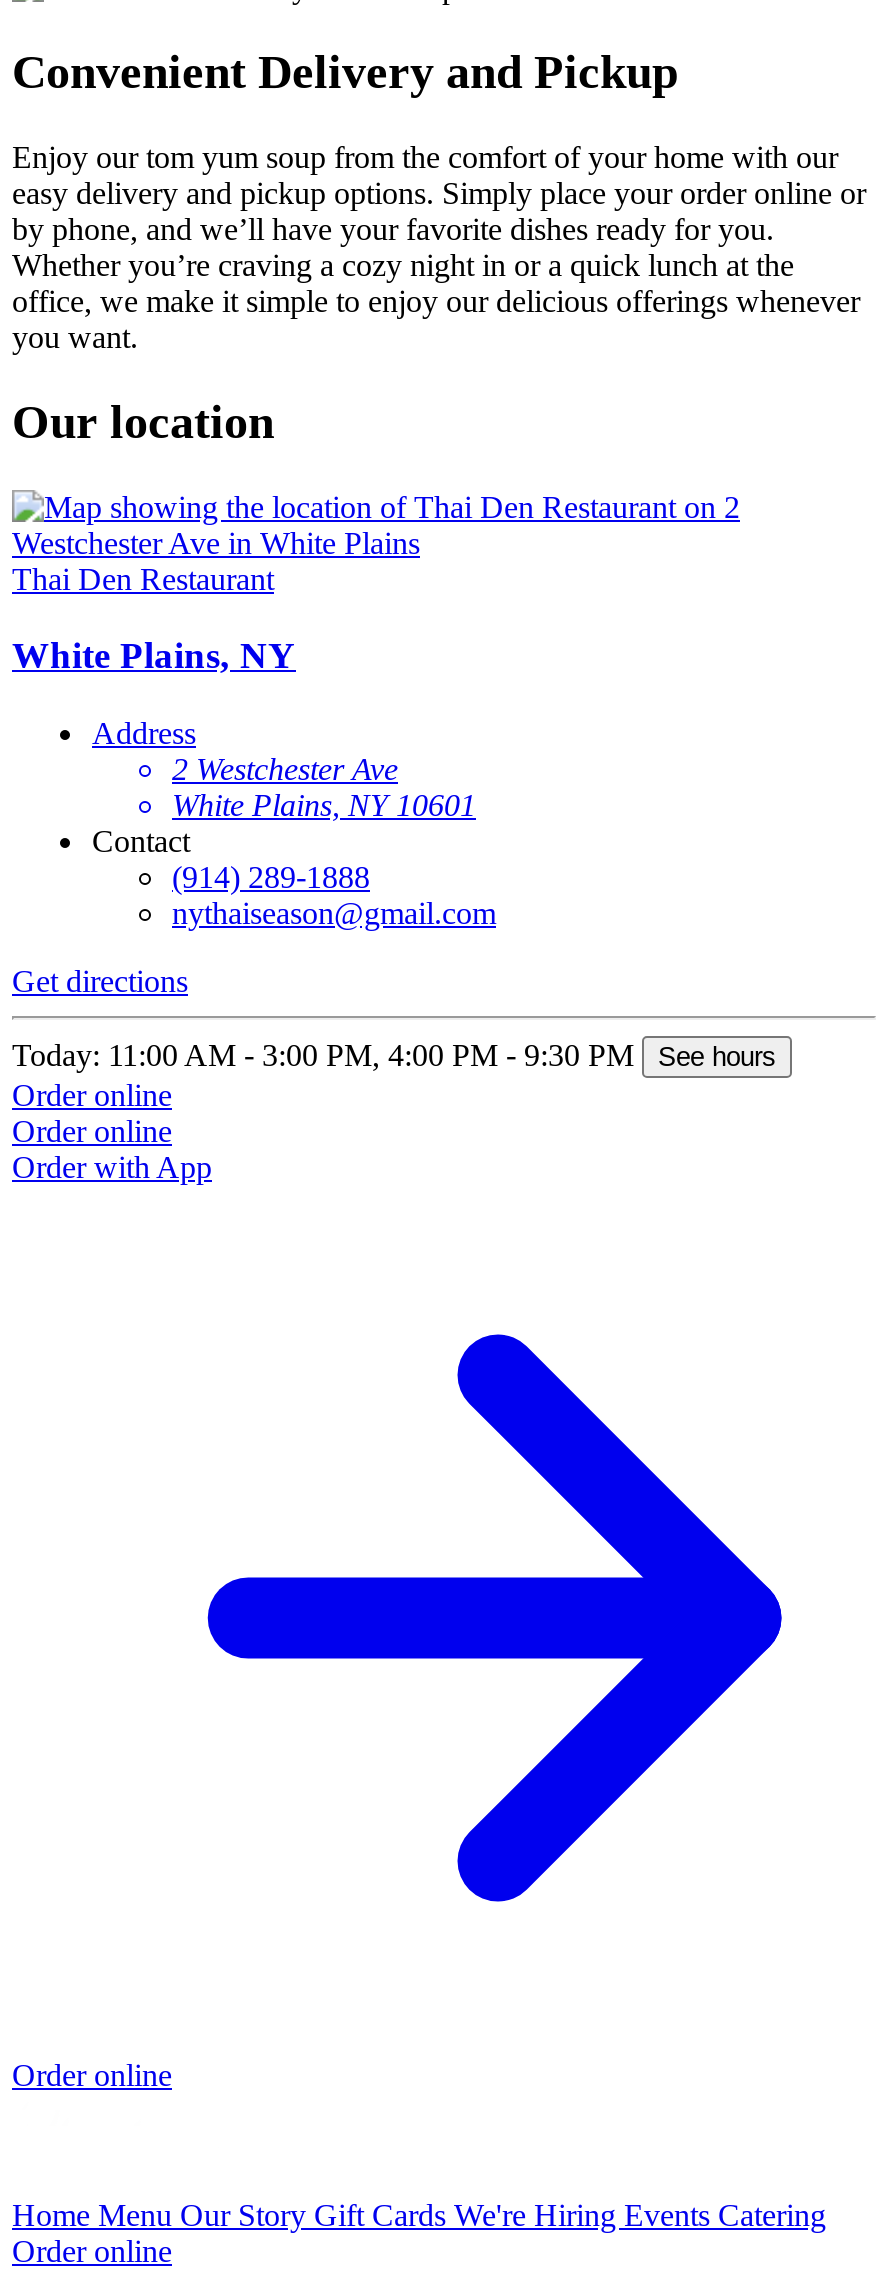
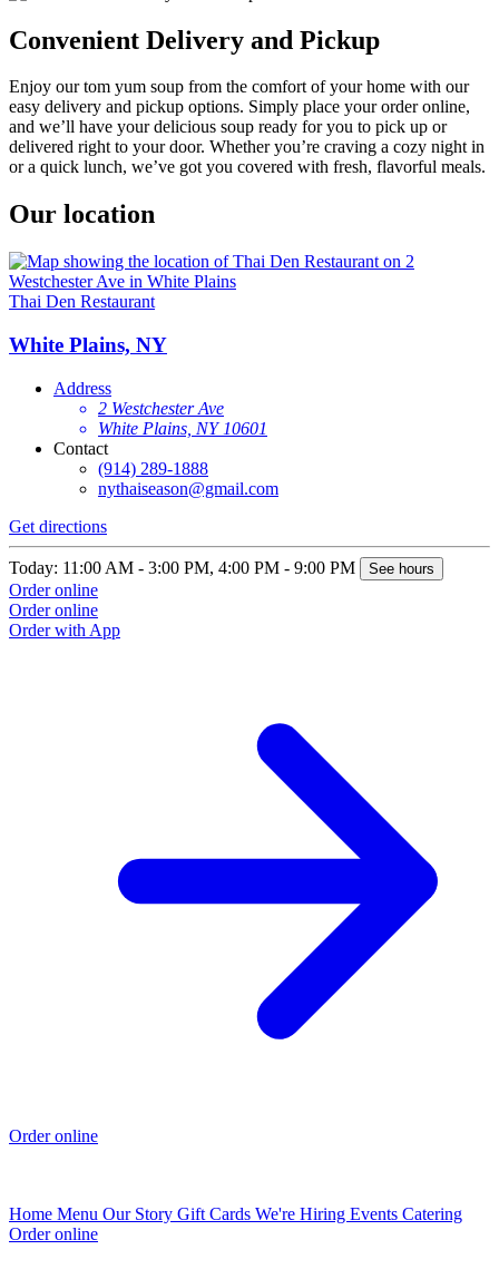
[12,175,866,353] easy delivery and pickup options. Simply place your order online or | by phone, and we’ll have your favorite dishes ready for you. | Whether you’re craving a cozy night in or a quick lunch at the | office, we make it simple to enjoy our delicious offerings whenever | you want. -> [9,97,486,177] easy delivery and pickup options. Simply place your order online, | and we’ll have your delicious soup ready for you to pick up or | delivered right to your door. Whether you’re craving a cozy night in | or a quick lunch, we’ve got you covered with fresh, flavorful meals.
[12,1037,634,1071] Today: 11:00 AM - 3:00 PM, 4:00 PM - 9:30 PM -> [9,558,355,577] Today: 11:00 AM - 3:00 PM, 4:00 PM - 9:00 PM

